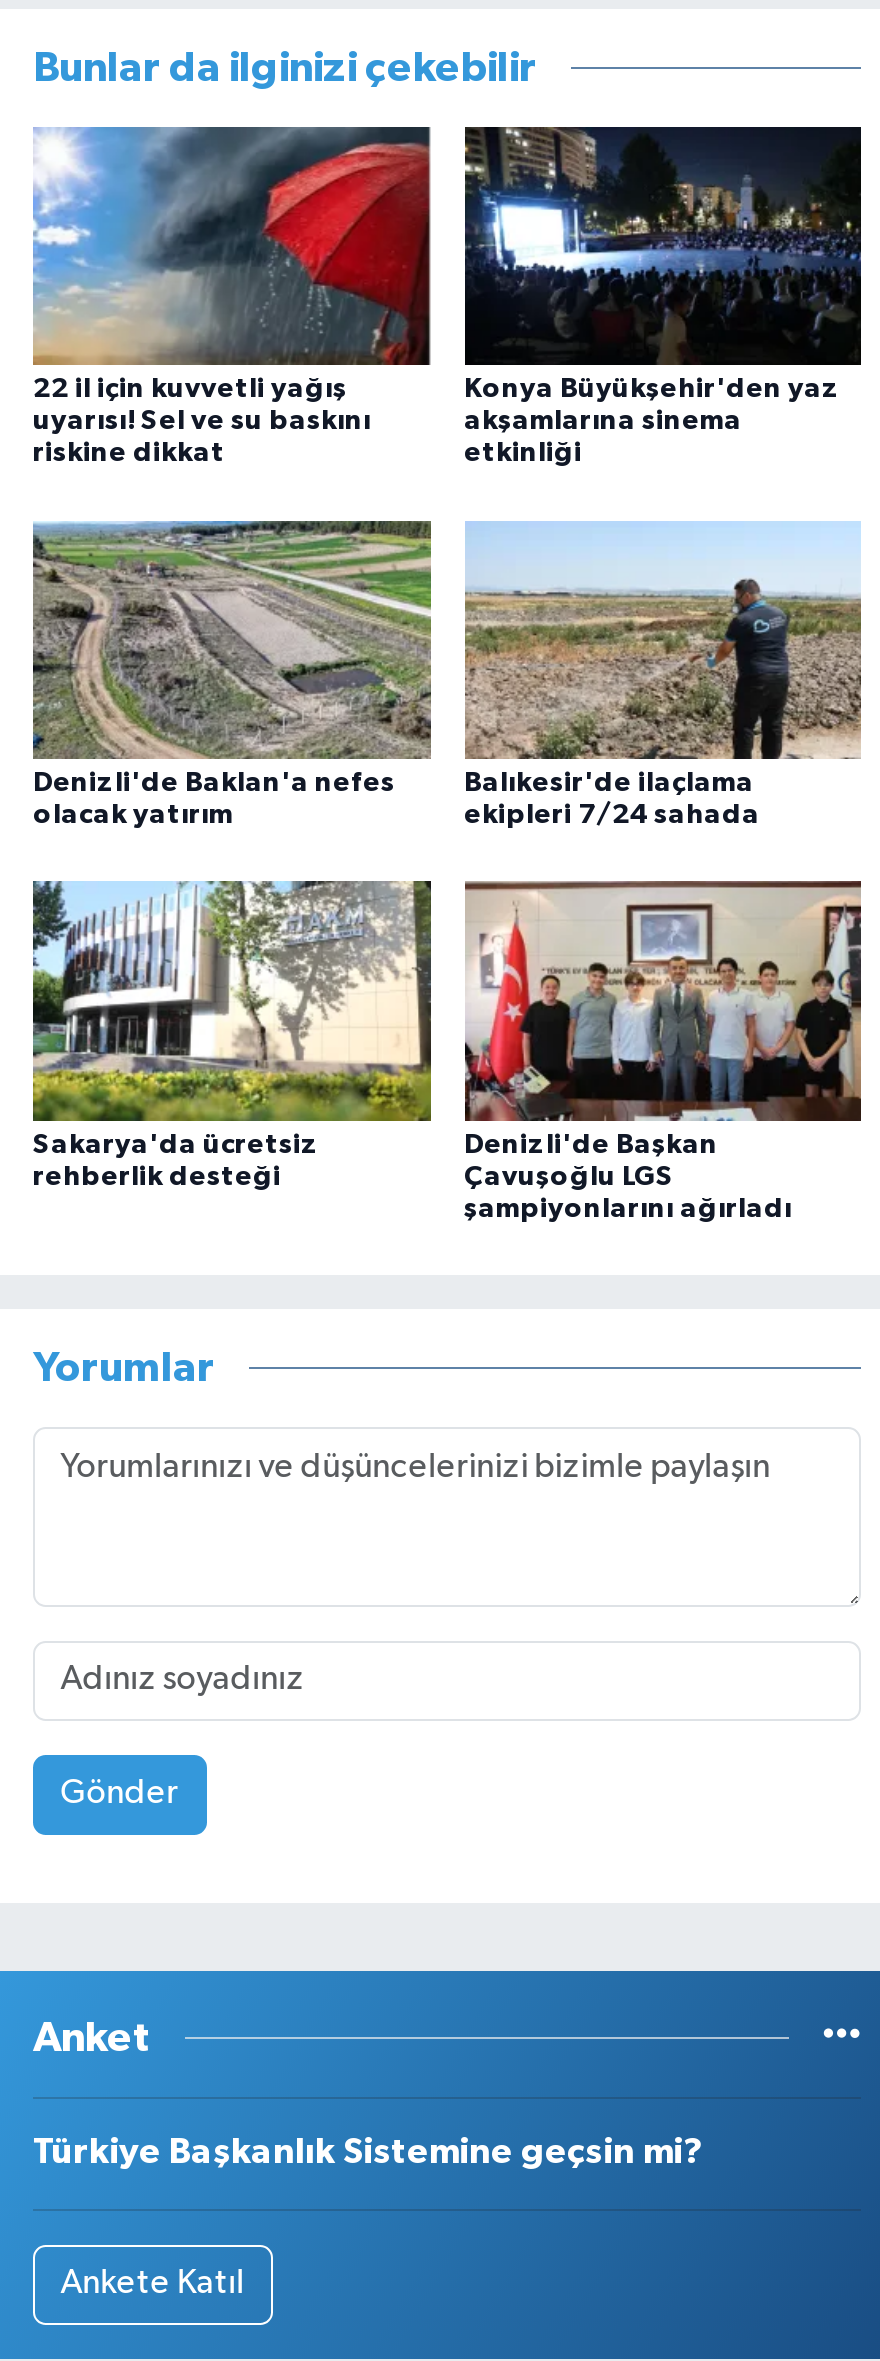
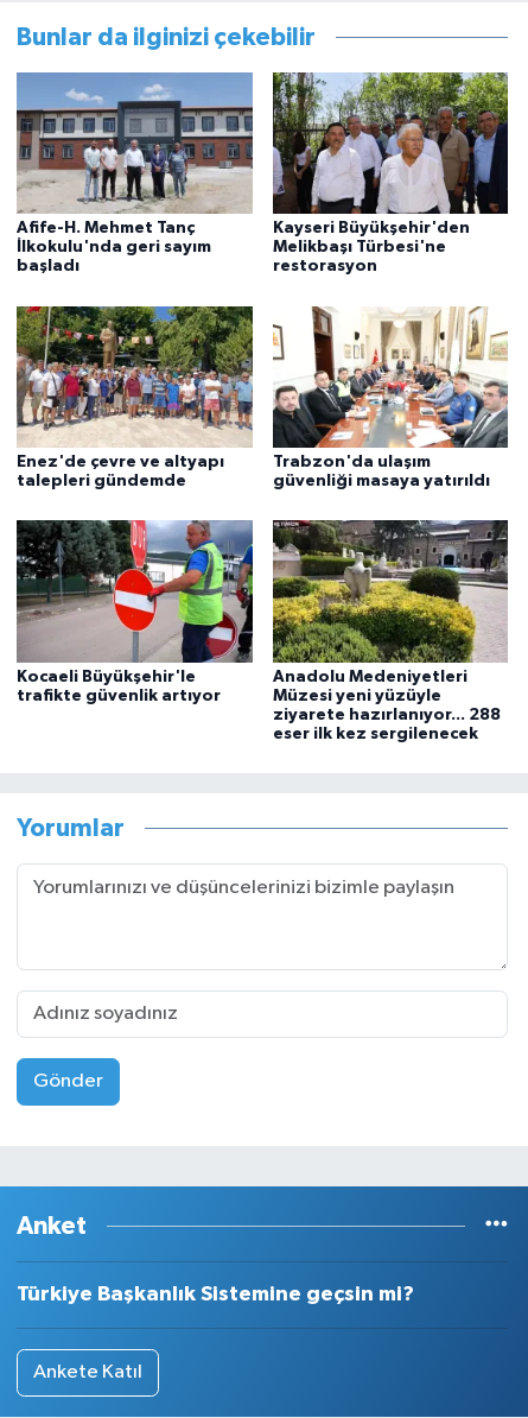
[31,125,431,467] [image] | 22 il için kuvvetli yağış | uyarısı! Sel ve su baskını | riskine dikkat -> [15,71,254,274] [image] | Afife-H. Mehmet Tanç | İlkokulu'nda geri sayım | başladı
[464,125,861,467] [image] | Konya Büyükşehir'den yaz | akşamlarına sinema | etkinliği -> [272,71,509,274] [image] | Kayseri Büyükşehir'den | Melikbaşı Türbesi'ne | restorasyon
[33,519,431,829] [image] | Denizli'de Baklan'a nefes | olacak yatırım -> [15,305,254,489] [image] | Enez'de çevre ve altyapı | talepleri gündemde
[463,521,861,829] [image] | Balıkesir'de ilaçlama | ekipleri 7/24 sahada -> [272,305,508,489] [image] | Trabzon'da ulaşım | güvenliği masaya yatırıldı
[31,879,433,1191] [image] | Sakarya'da ücretsiz | rehberlik desteği -> [15,519,254,704] [image] | Kocaeli Büyükşehir'le | trafikte güvenlik artıyor
[464,879,861,1223] [image] | Denizli'de Başkan | Çavuşoğlu LGS | şampiyonlarını ağırladı -> [272,519,508,742] [image] | Anadolu Medeniyetleri | Müzesi yeni yüzüyle | ziyarete hazırlanıyor... 288 | eser ilk kez sergilenecek

